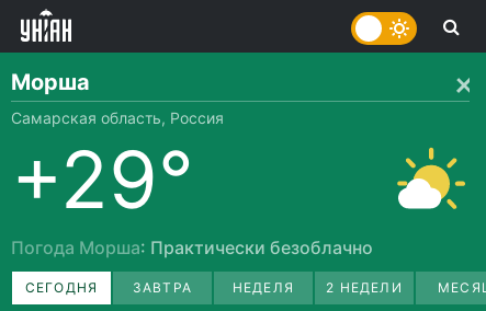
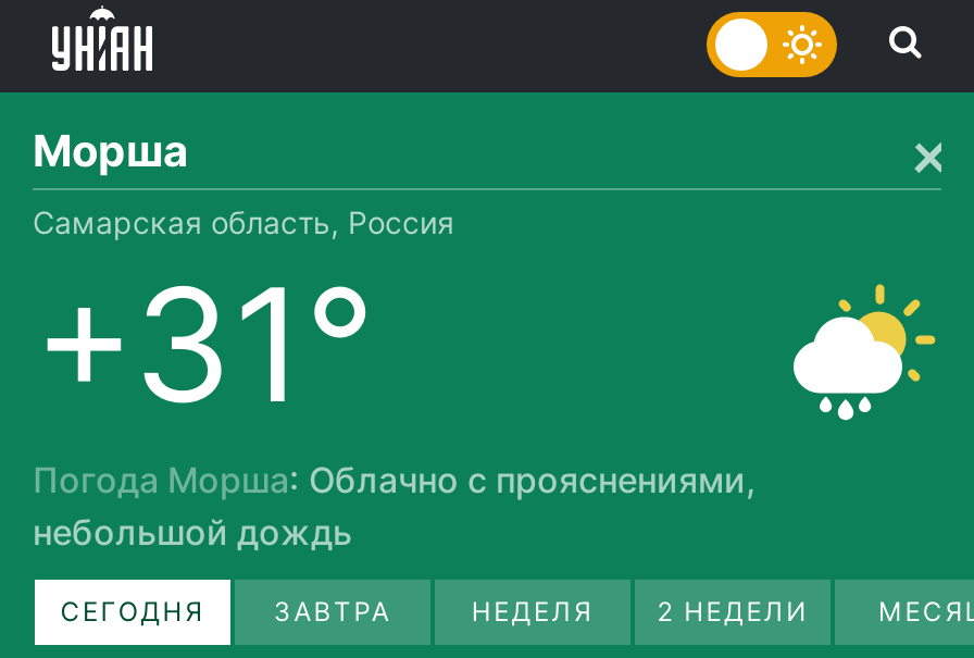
[11,131,466,258] [image] | +29° | Погода Морша: Практически безоблачно -> [33,249,937,554] [image] | +31° | Погода Морша: Облачно с прояснениями, | небольшой дождь

